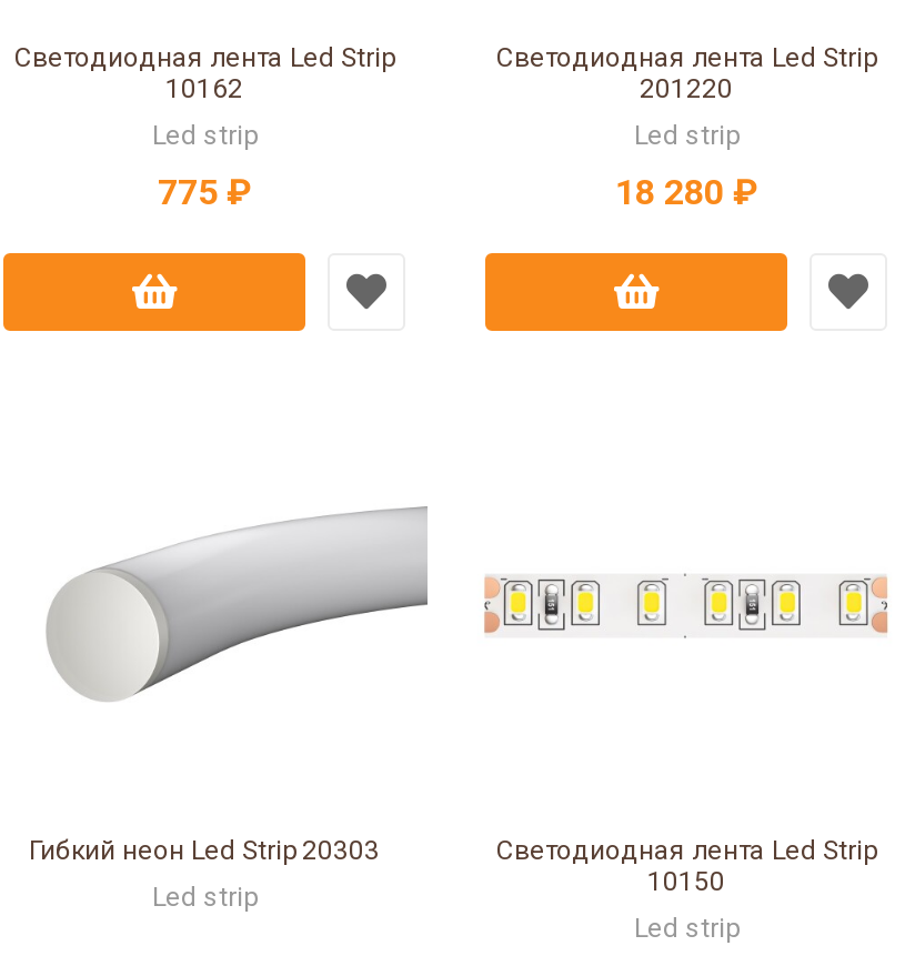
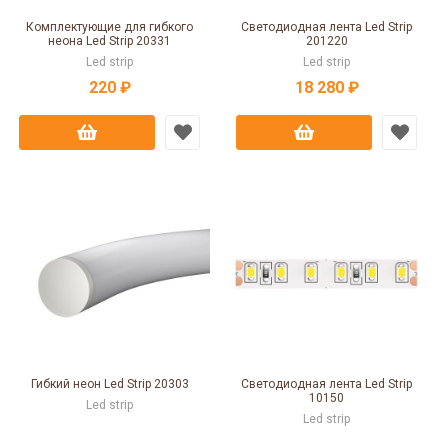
[14,42,394,104] Светодиодная лента Led Strip | 10162 -> [26,20,193,48] Комплектующие для гибкого | неона Led Strip 20331
[158,171,251,213] 775 ₽ -> [88,78,130,97] 220 ₽

